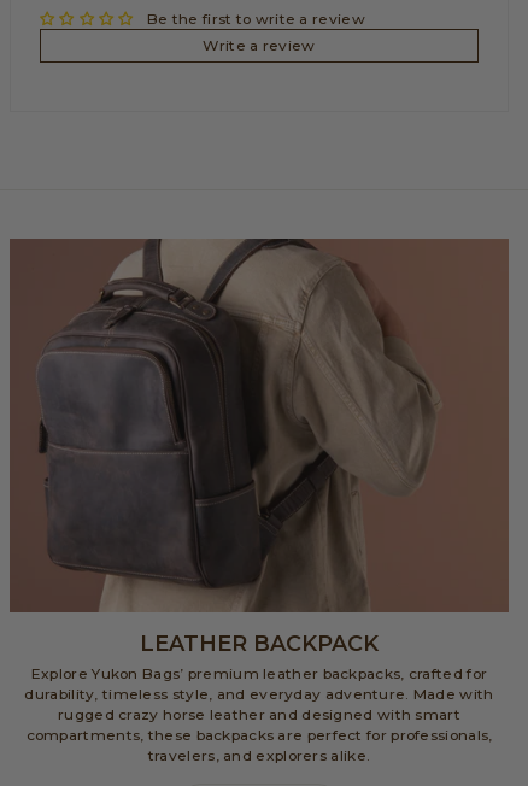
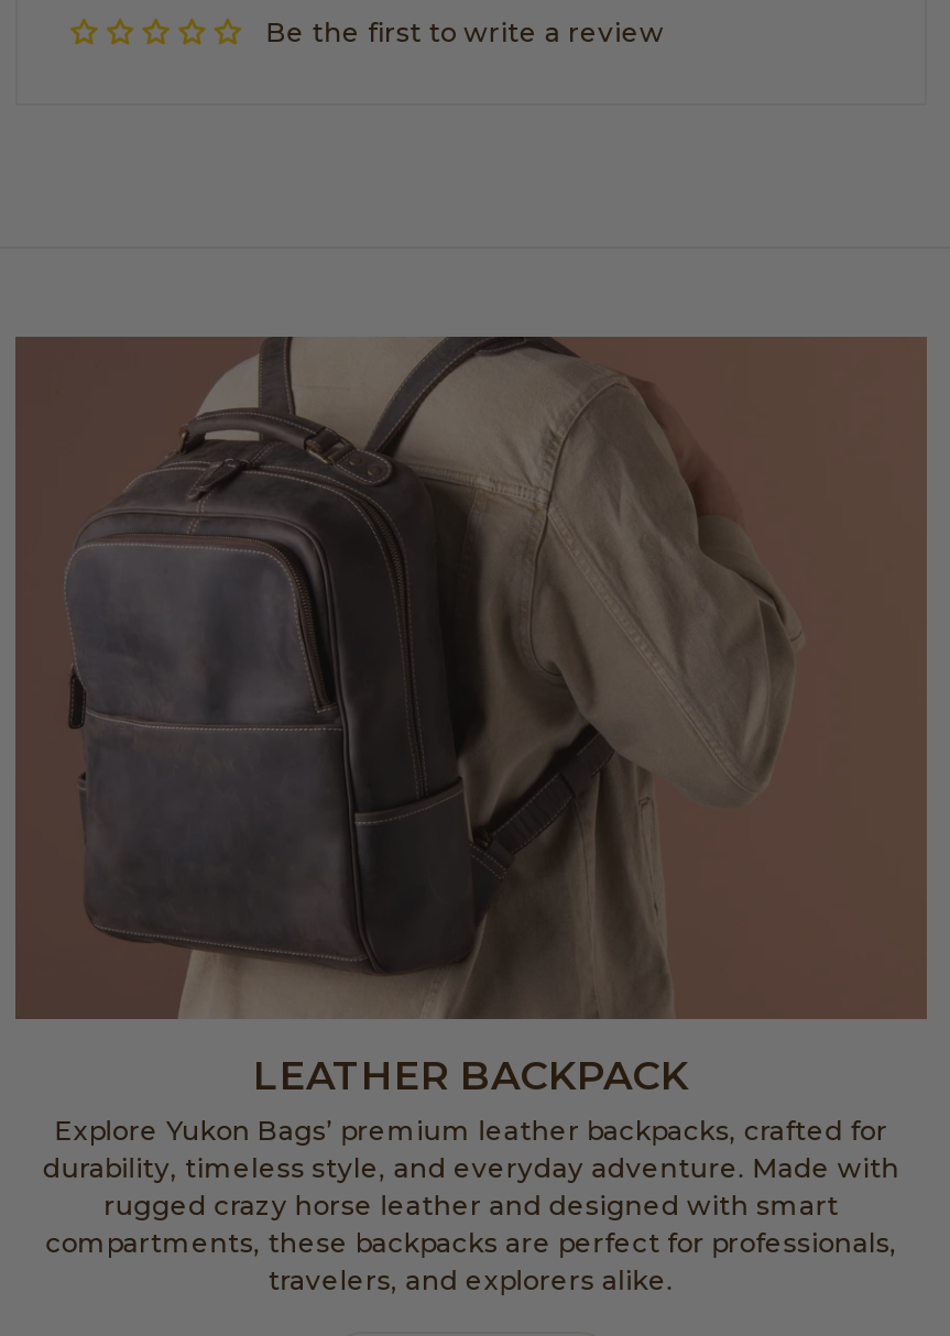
[203,36,315,54] Write a review -> none

